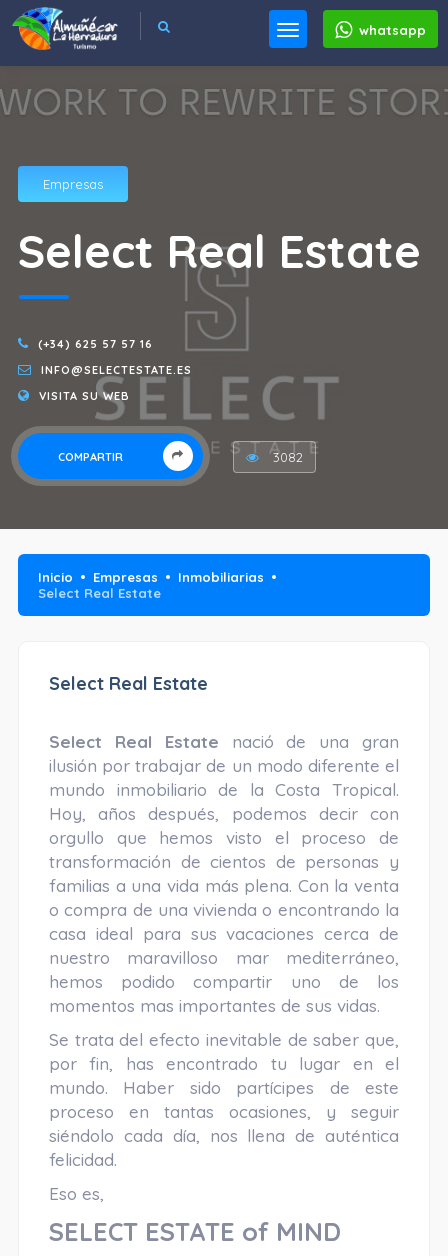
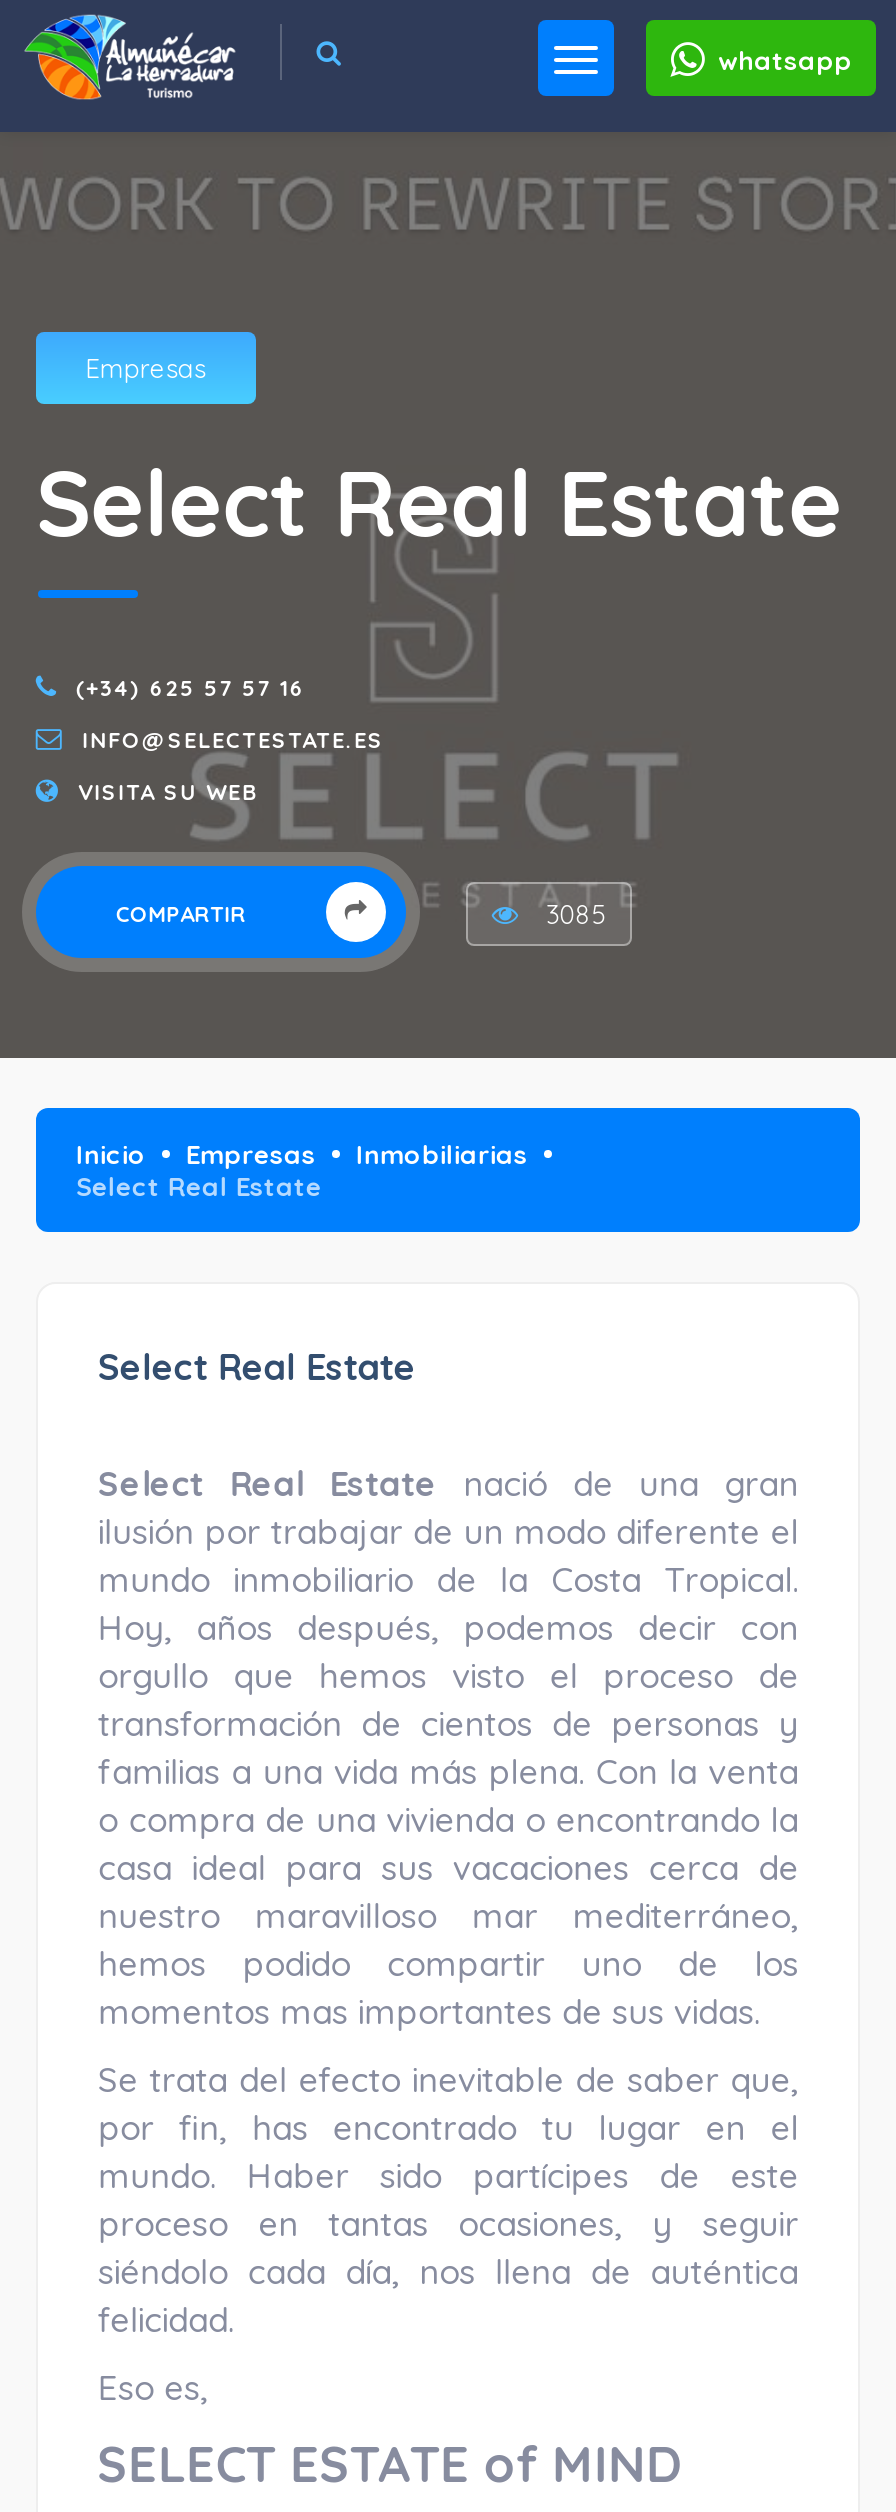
[269,449,303,465] 3082 -> [538,898,606,930] 3085

